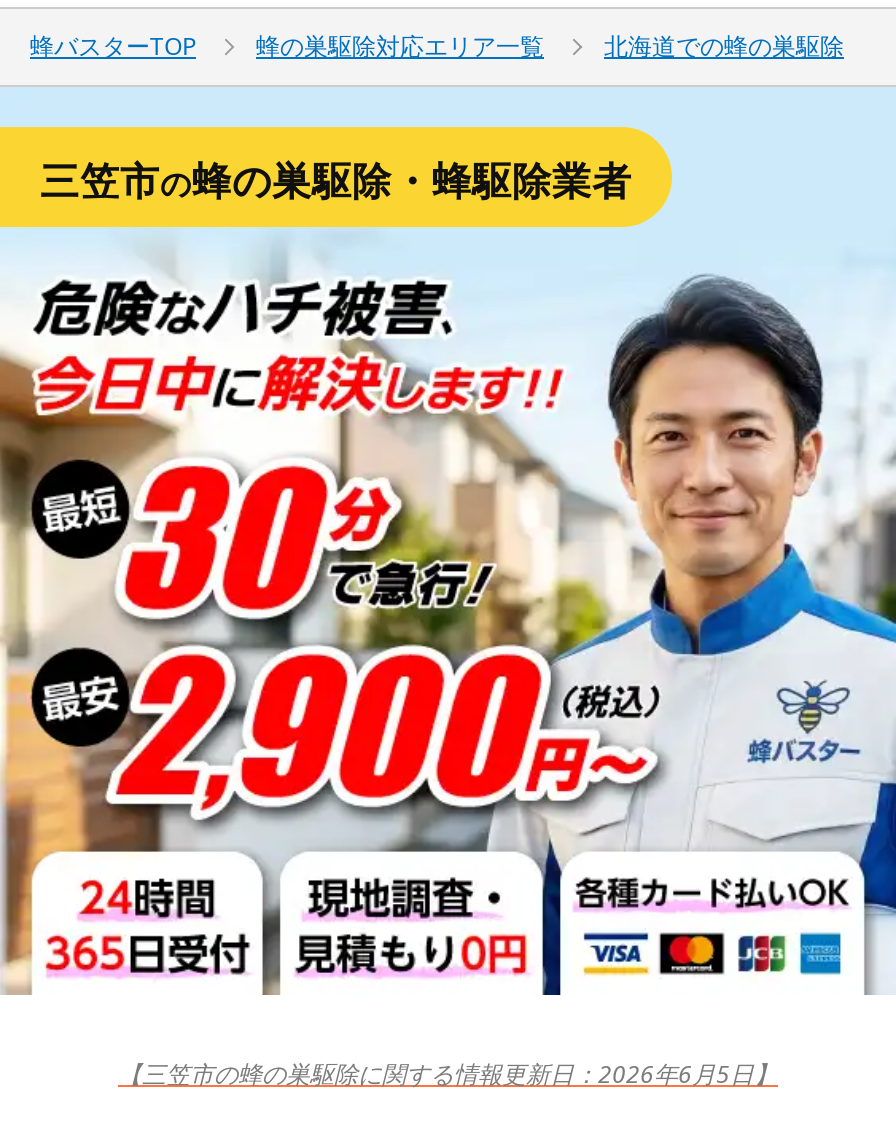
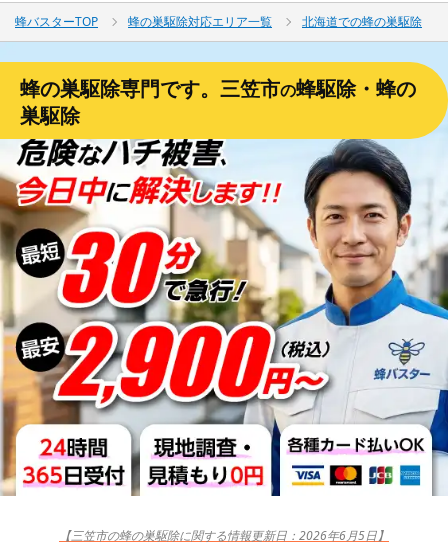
[40,154,632,208] 三笠市の蜂の巣駆除・蜂駆除業者 -> [20,75,416,129] 蜂の巣駆除専門です。三笠市の蜂駆除・蜂の | 巣駆除

